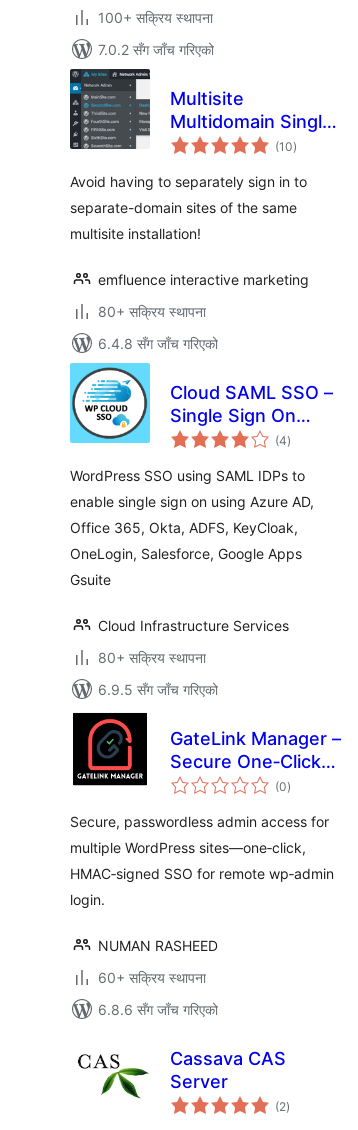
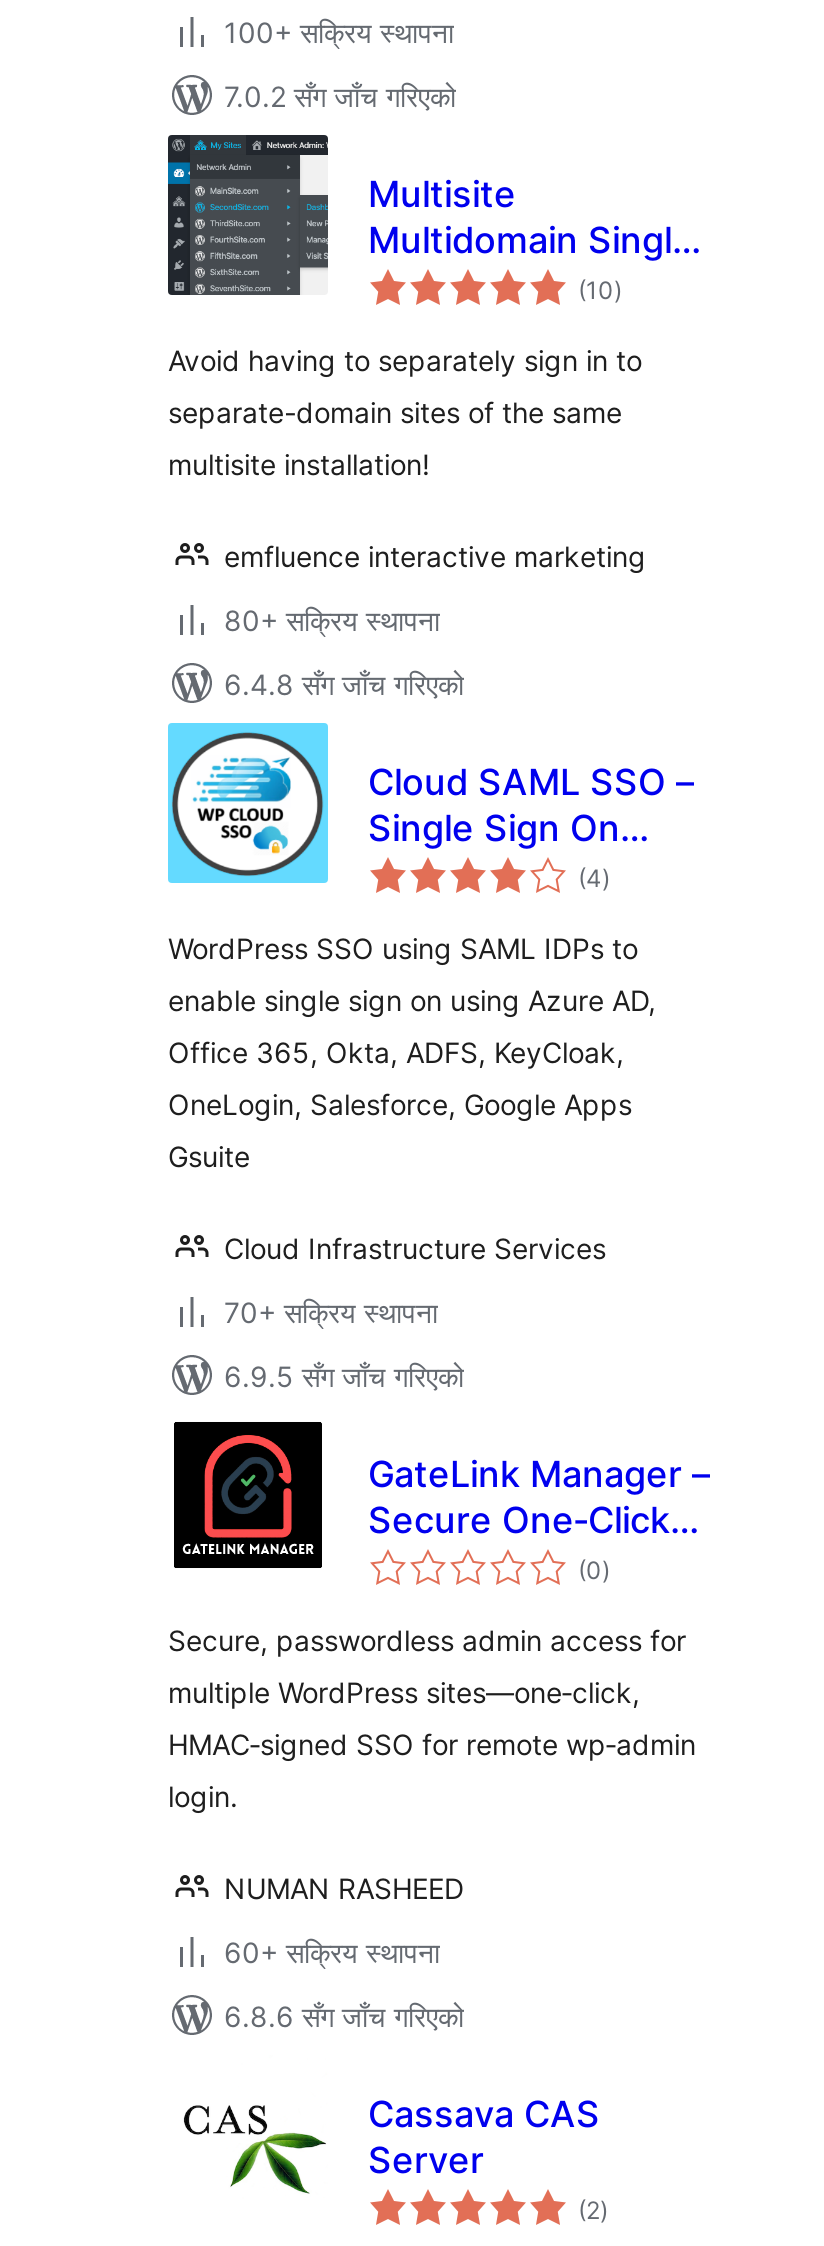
[98,649,206,666] 80+ सक्रिय स्थापना -> [224,1295,438,1329] 70+ सक्रिय स्थापना

